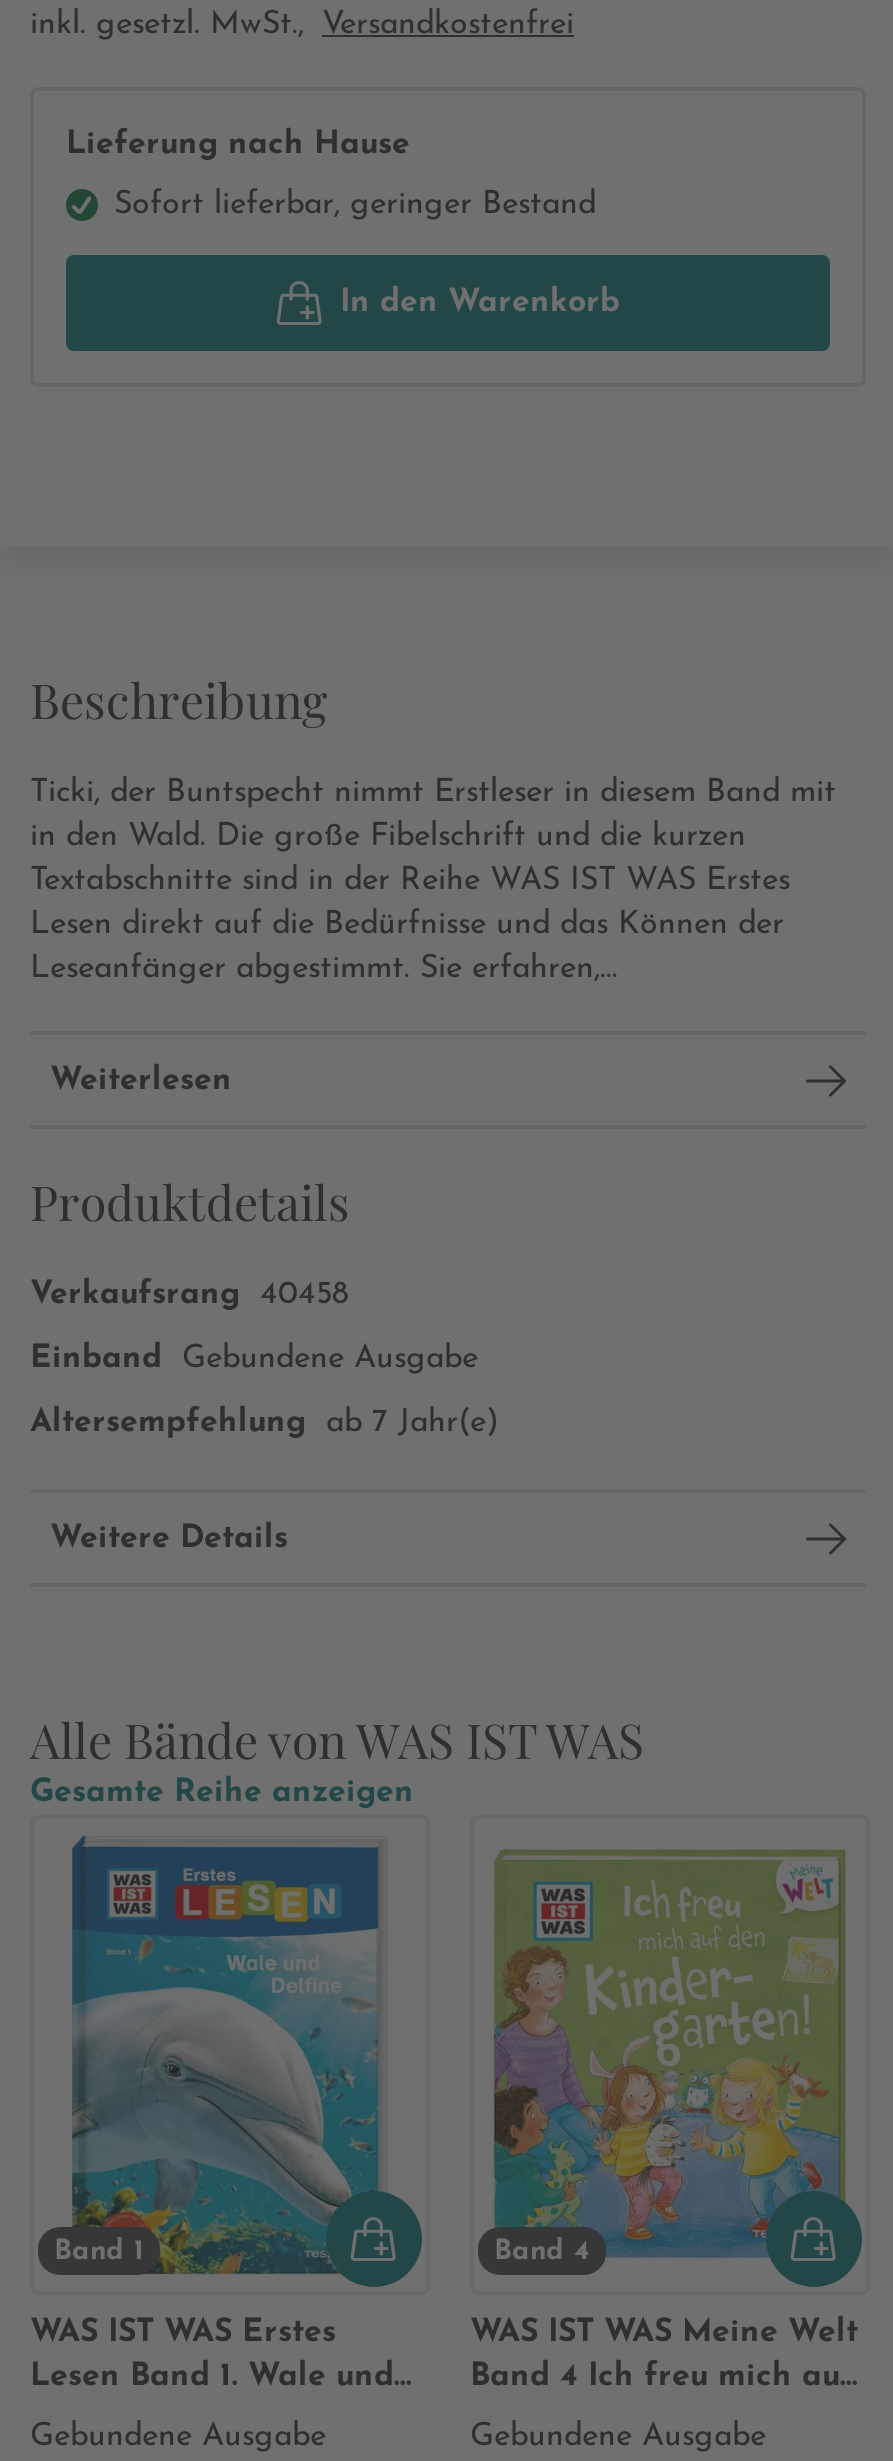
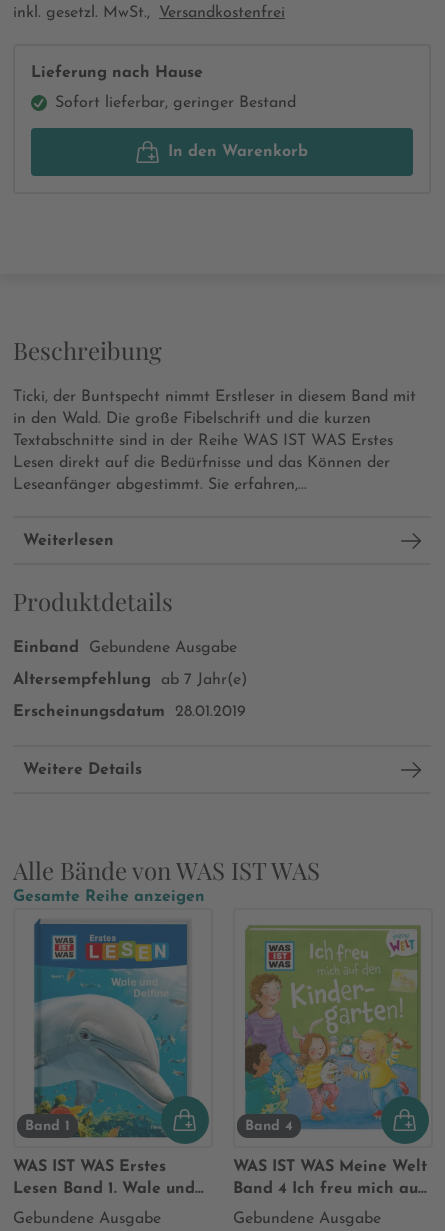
[30,1279,348,1311] Verkaufsrang | 40458 -> none
moved [30,1343,498,1439] -> [13,640,247,688]: Einband | Gebundene Ausgabe | Altersempfehlung | ab 7 Jahr(e)
none -> [13,704,246,720] Erscheinungsdatum | 28.01.2019

